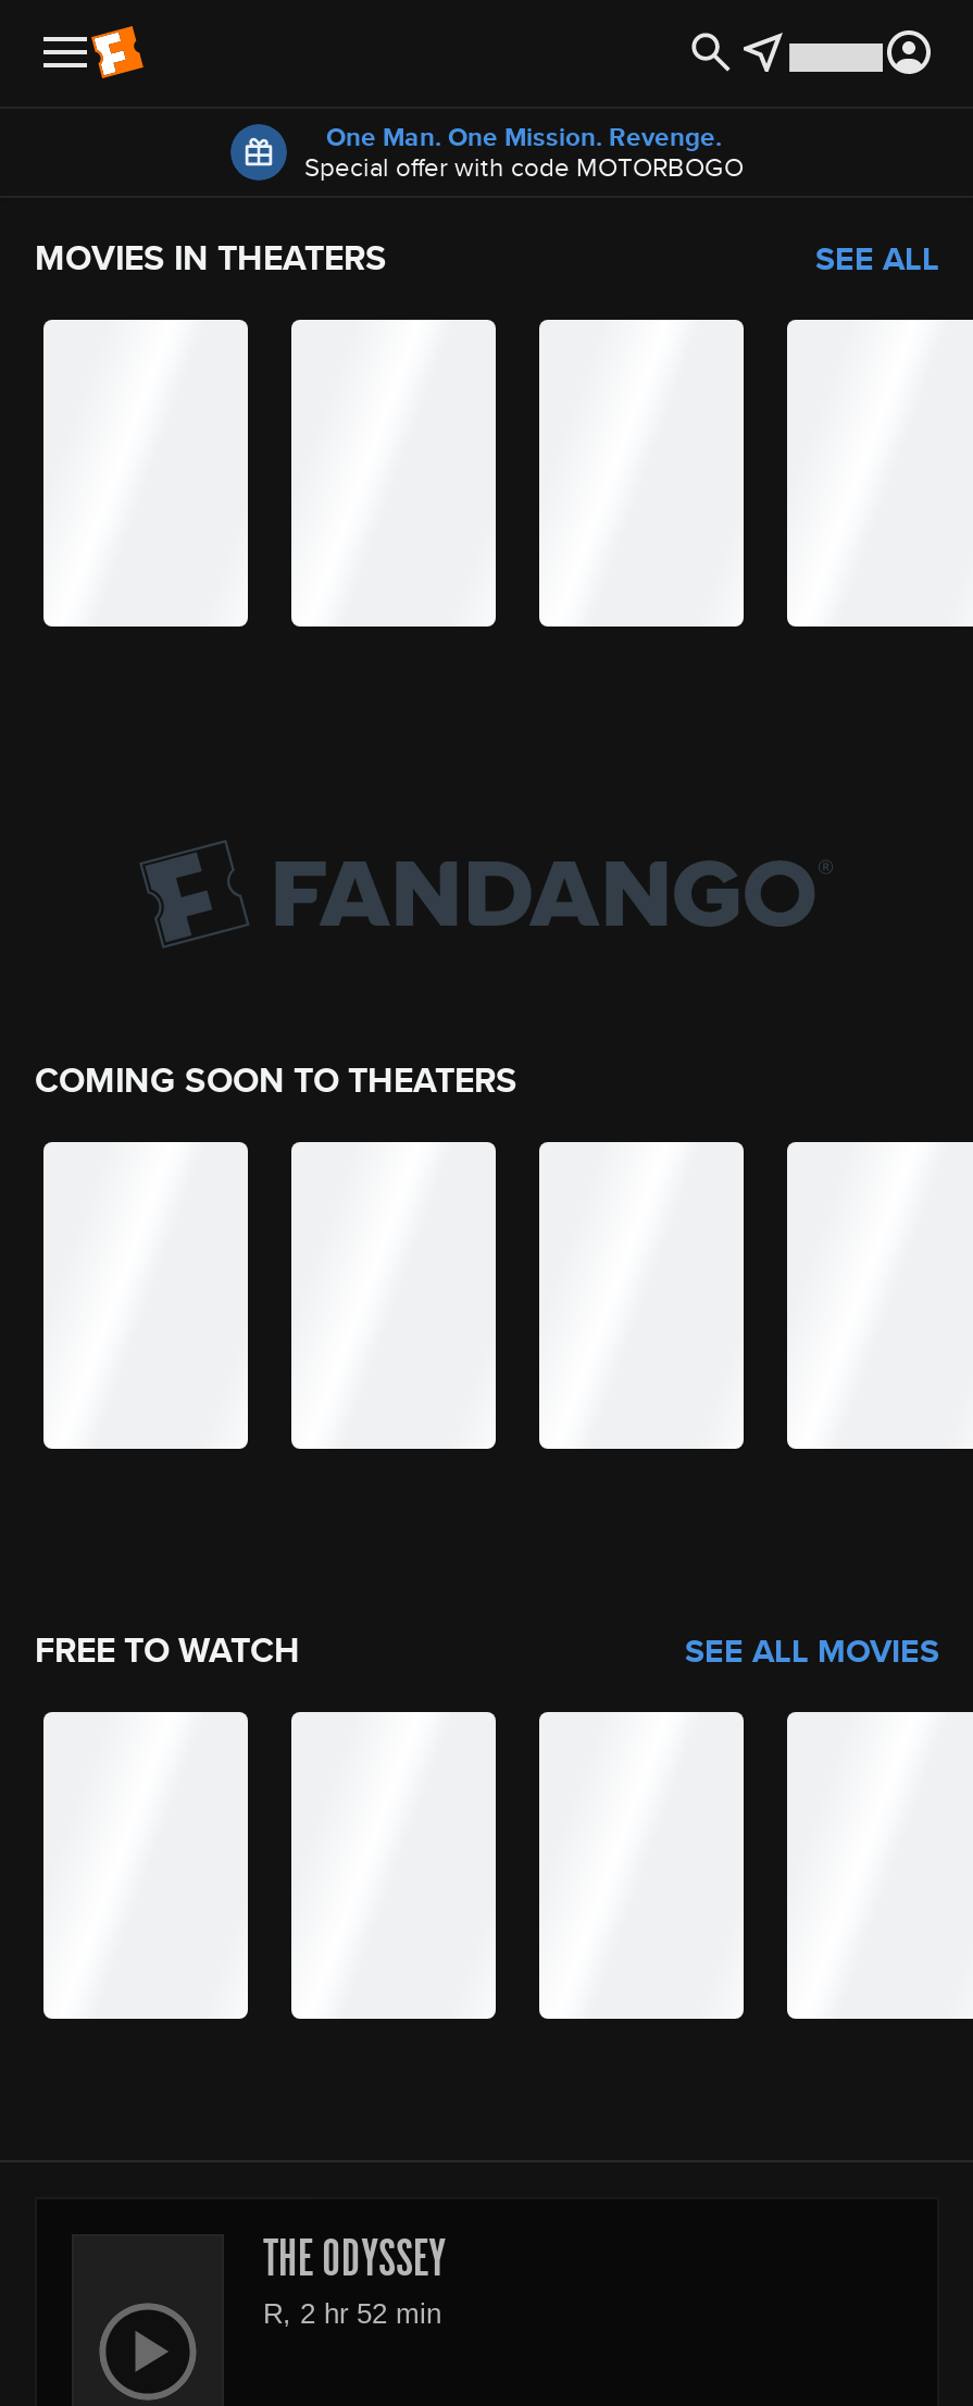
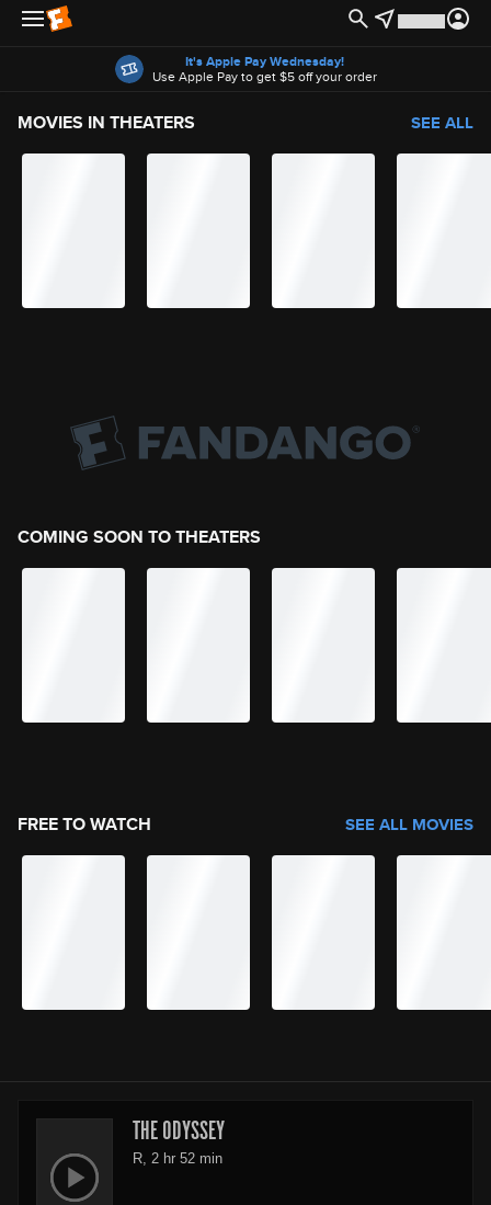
[304,117,744,185] One Man. One Mission. Revenge. | Special offer with code MOTORBOGO -> [152,52,376,86] It's Apple Pay Wednesday! | Use Apple Pay to get $5 off your order

